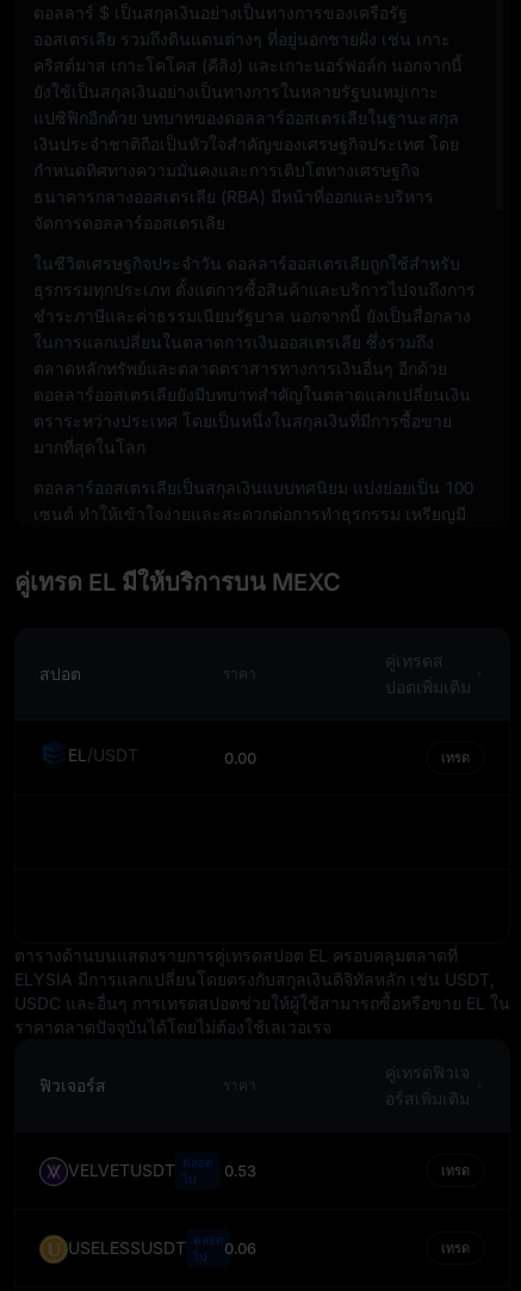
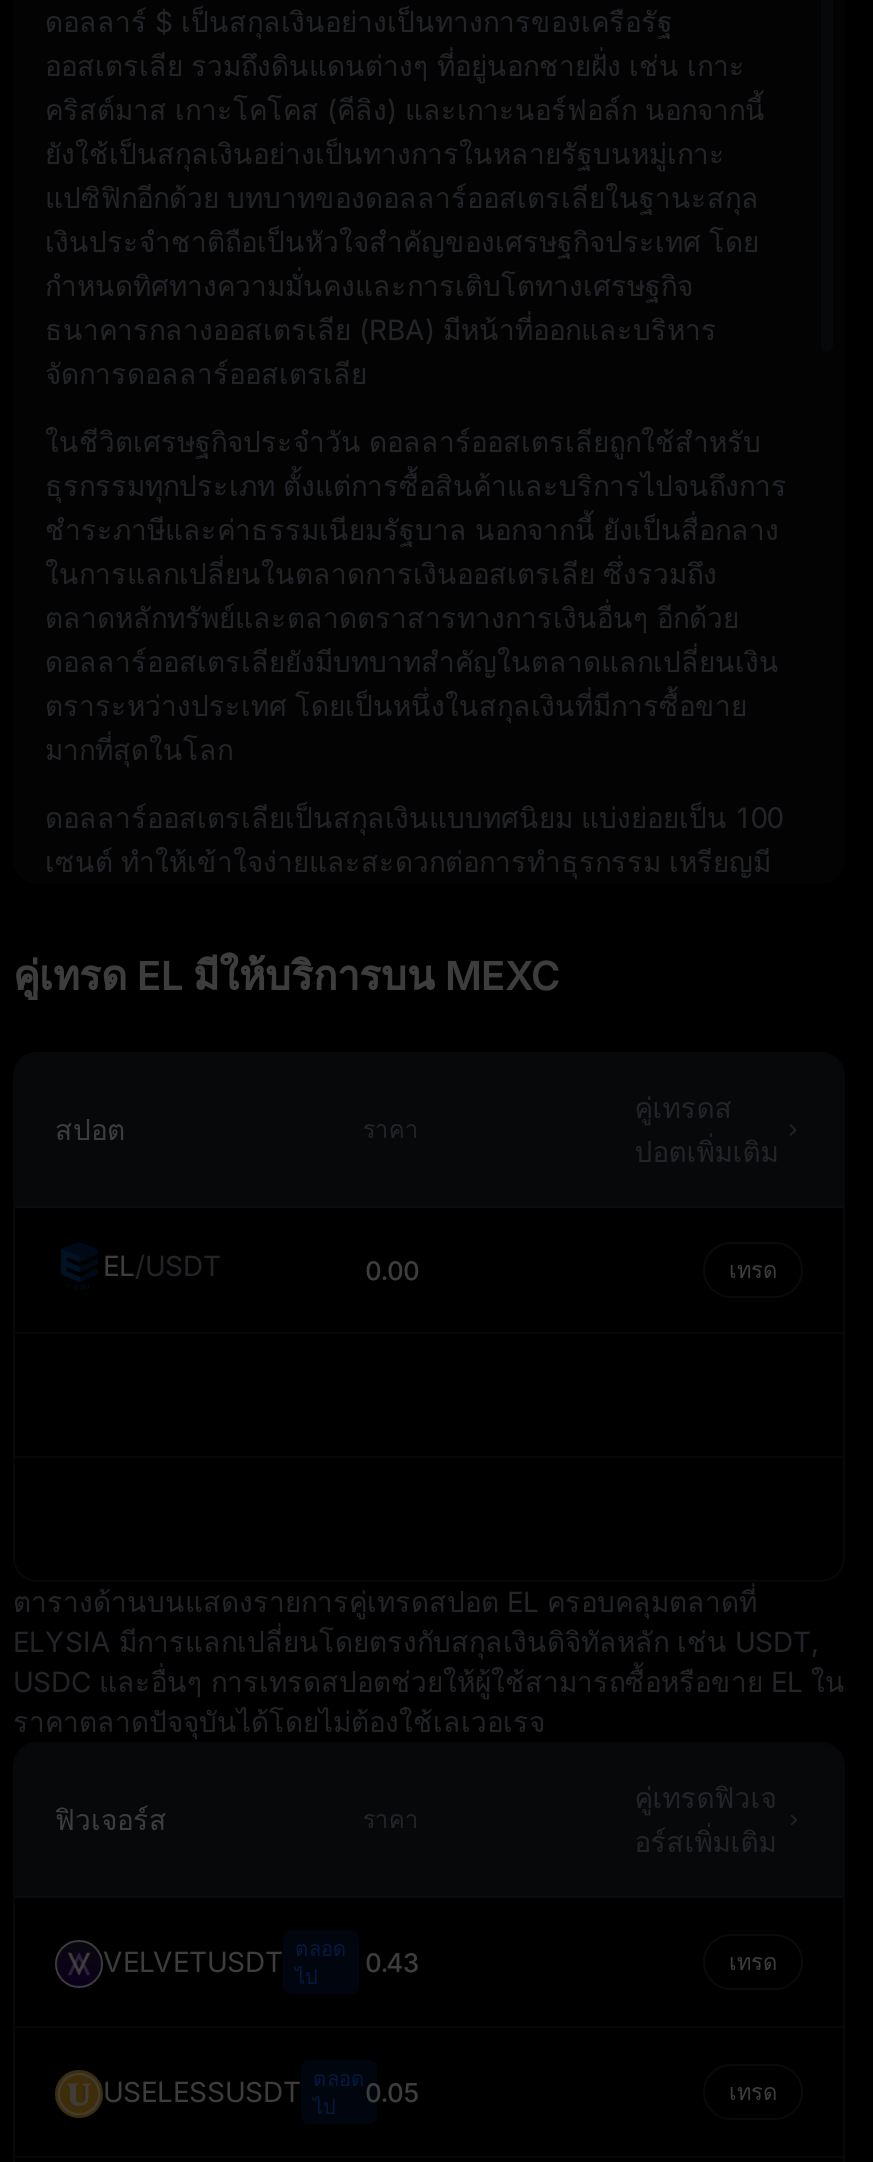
[224,1161,256,1181] 0.53 -> [365,1947,419,1979] 0.43
[224,1239,256,1258] 0.06 -> [365,2077,419,2109] 0.05

